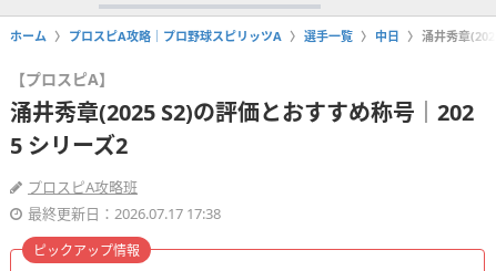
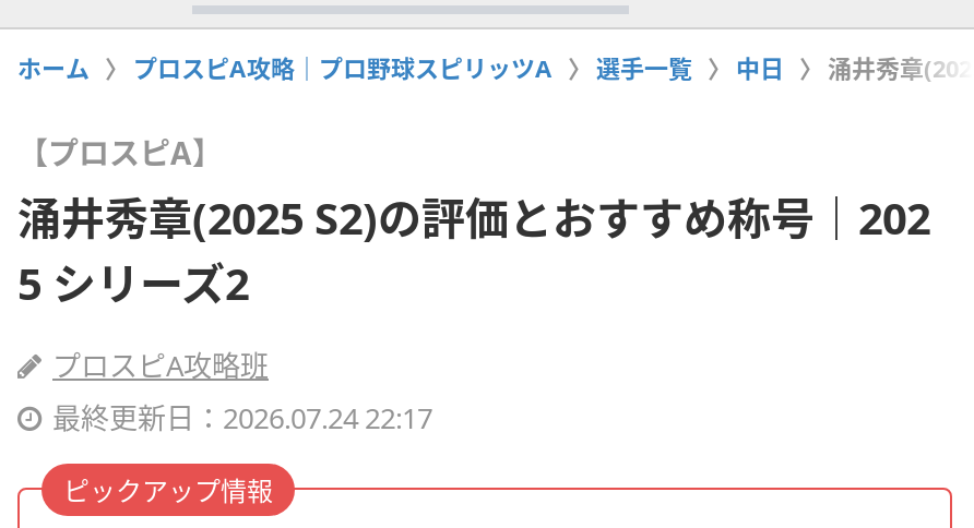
[28,204,221,223] 最終更新日：2026.07.17 17:38 -> [52,398,432,437] 最終更新日：2026.07.24 22:17

